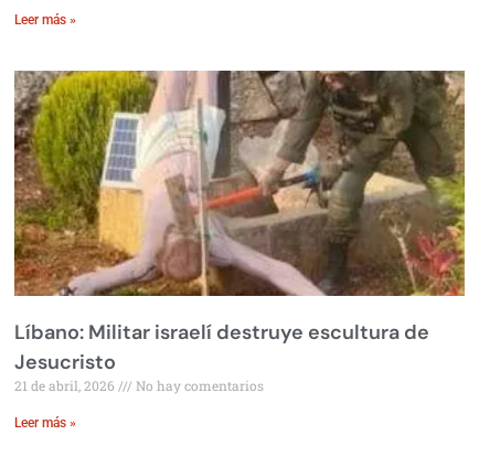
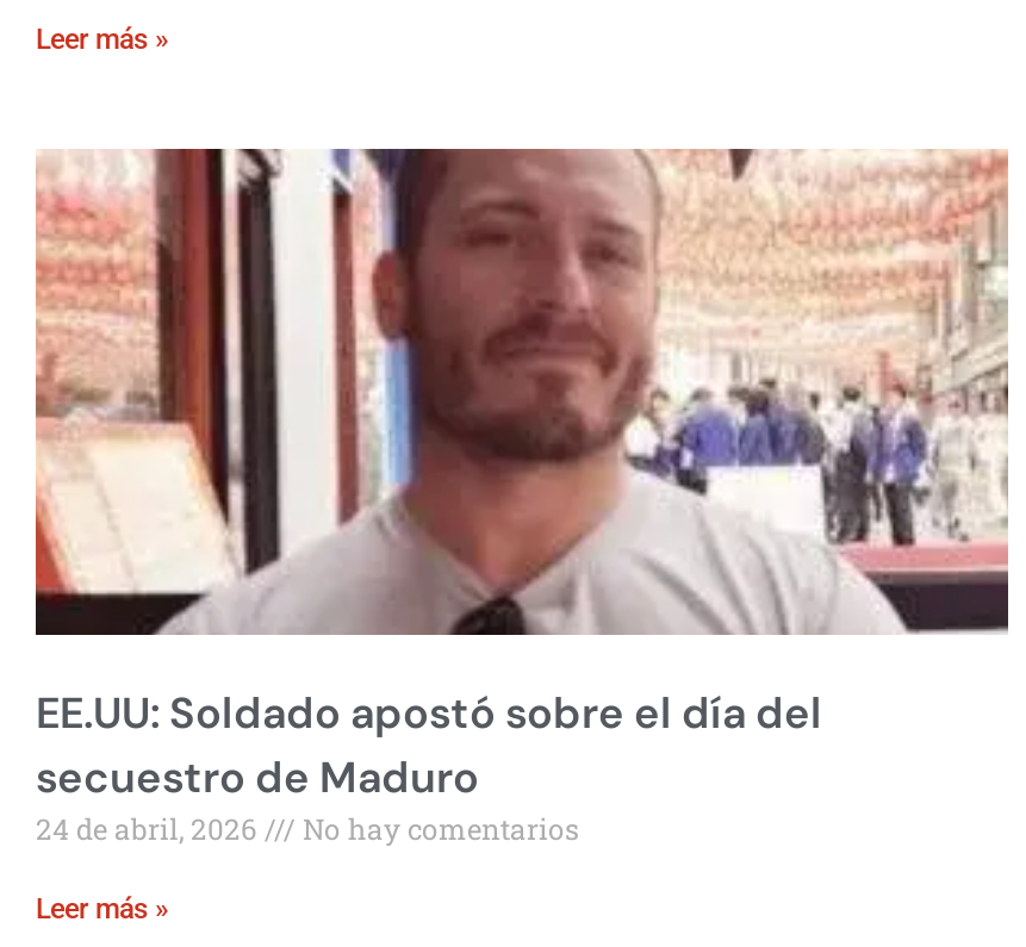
[13,70,466,394] [image] | Líbano: Militar israelí destruye escultura de | Jesucristo | 21 de abril, 2026 -> [33,147,1011,846] [image] | EE.UU: Soldado apostó sobre el día del | secuestro de Maduro | 24 de abril, 2026

